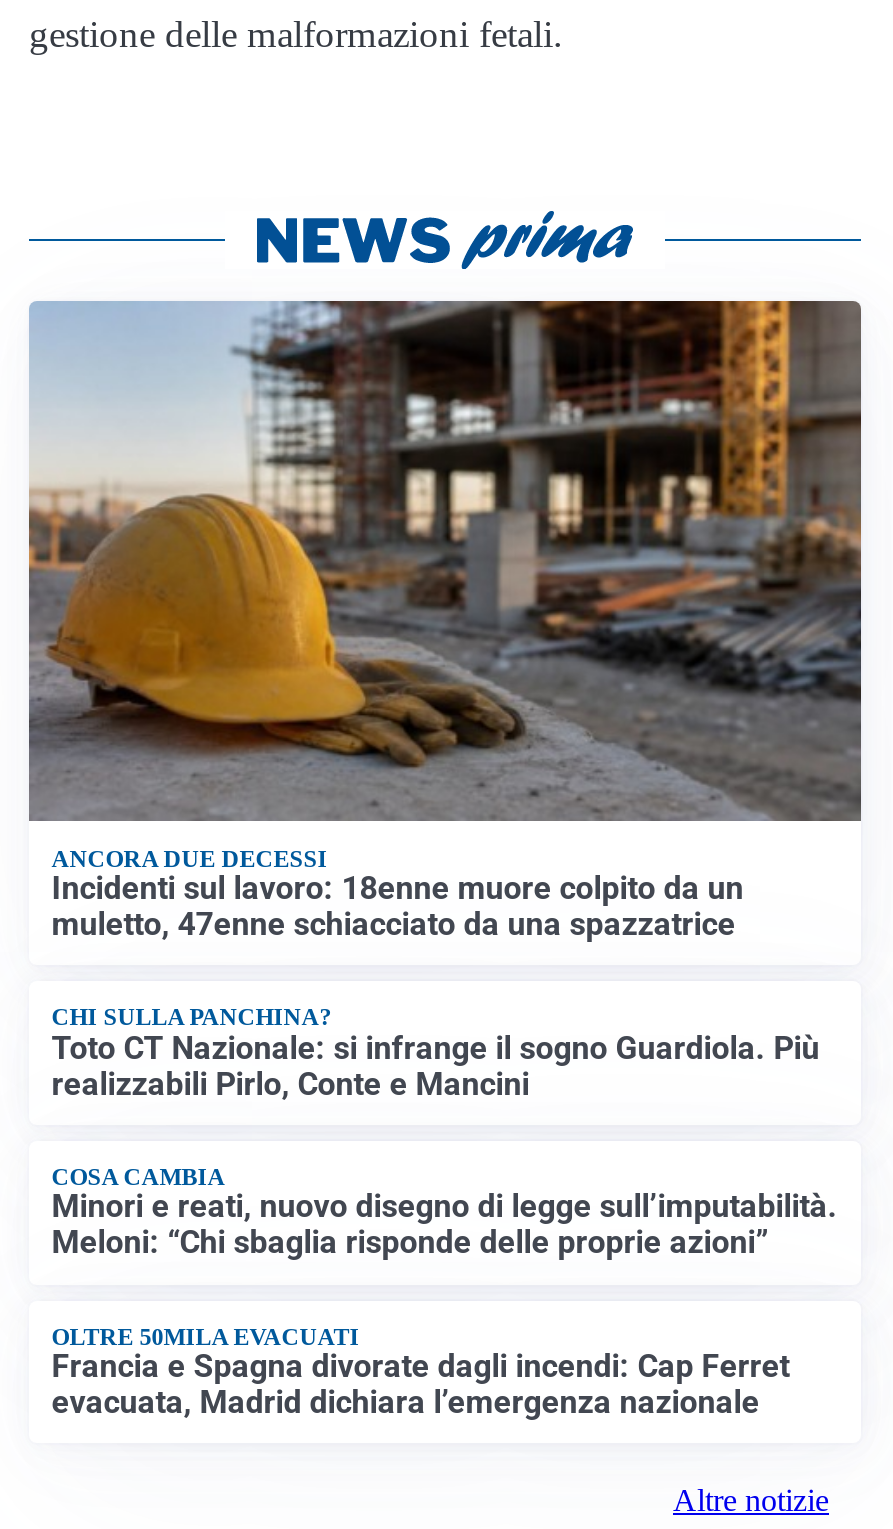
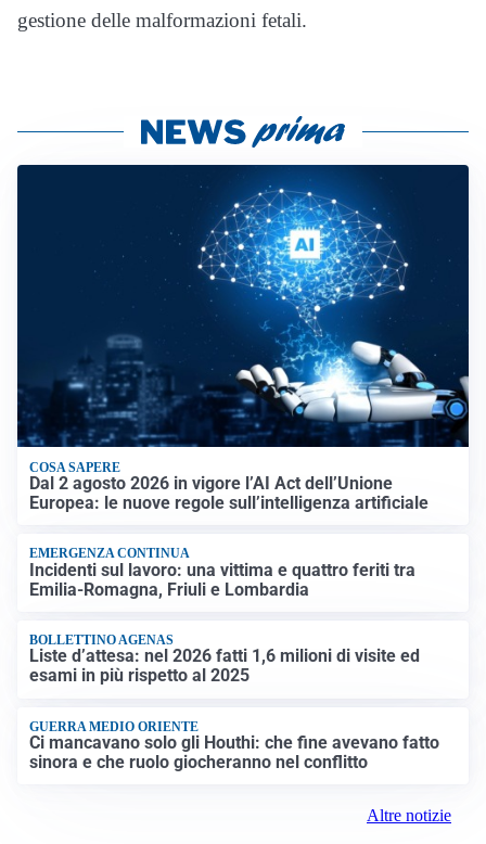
[27,299,863,943] [image] | ANCORA DUE DECESSI | Incidenti sul lavoro: 18enne muore colpito da un | muletto, 47enne schiacciato da una spazzatrice -> [16,164,470,513] [image] | COSA SAPERE | Dal 2 agosto 2026 in vigore l’AI Act dell’Unione | Europea: le nuove regole sull’intelligenza artificiale
[51,1004,819,1102] CHI SULLA PANCHINA? | Toto CT Nazionale: si infrange il sogno Guardiola. Più | realizzabili Pirlo, Conte e Mancini -> [30,546,416,600] EMERGENZA CONTINUA | Incidenti sul lavoro: una vittima e quattro feriti tra | Emilia-Romagna, Friuli e Lombardia
[51,1163,837,1262] COSA CAMBIA | Minori e reati, nuovo disegno di legge sull’imputabilità. | Meloni: “Chi sbaglia risponde delle proprie azioni” -> [30,633,420,686] BOLLETTINO AGENAS | Liste d’attesa: nel 2026 fatti 1,6 milioni di visite ed | esami in più rispetto al 2025
[51,1323,789,1421] OLTRE 50MILA EVACUATI | Francia e Spagna divorate dagli incendi: Cap Ferret | evacuata, Madrid dichiara l’emergenza nazionale -> [30,719,440,773] GUERRA MEDIO ORIENTE | Ci mancavano solo gli Houthi: che fine avevano fatto | sinora e che ruolo giocheranno nel conflitto

